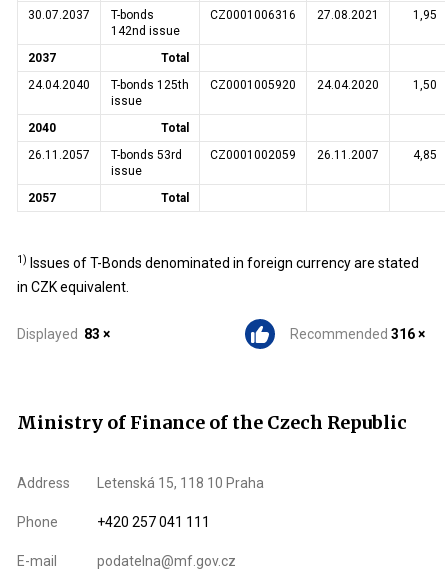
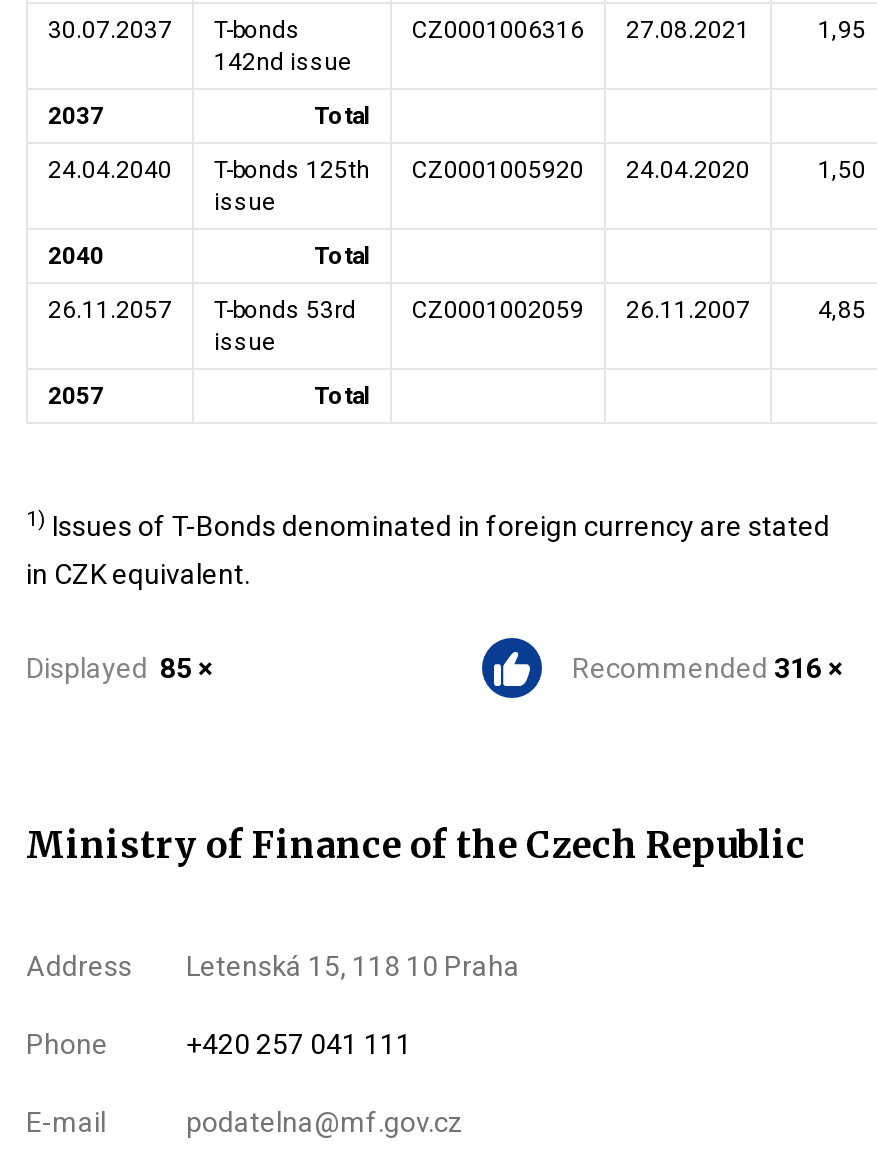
[17,326,110,342] Displayed 83 × -> [26,653,212,685] Displayed 85 ×

